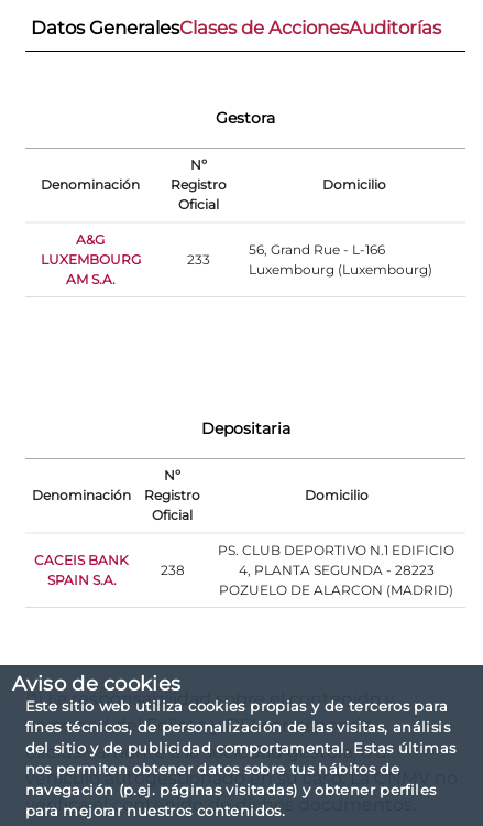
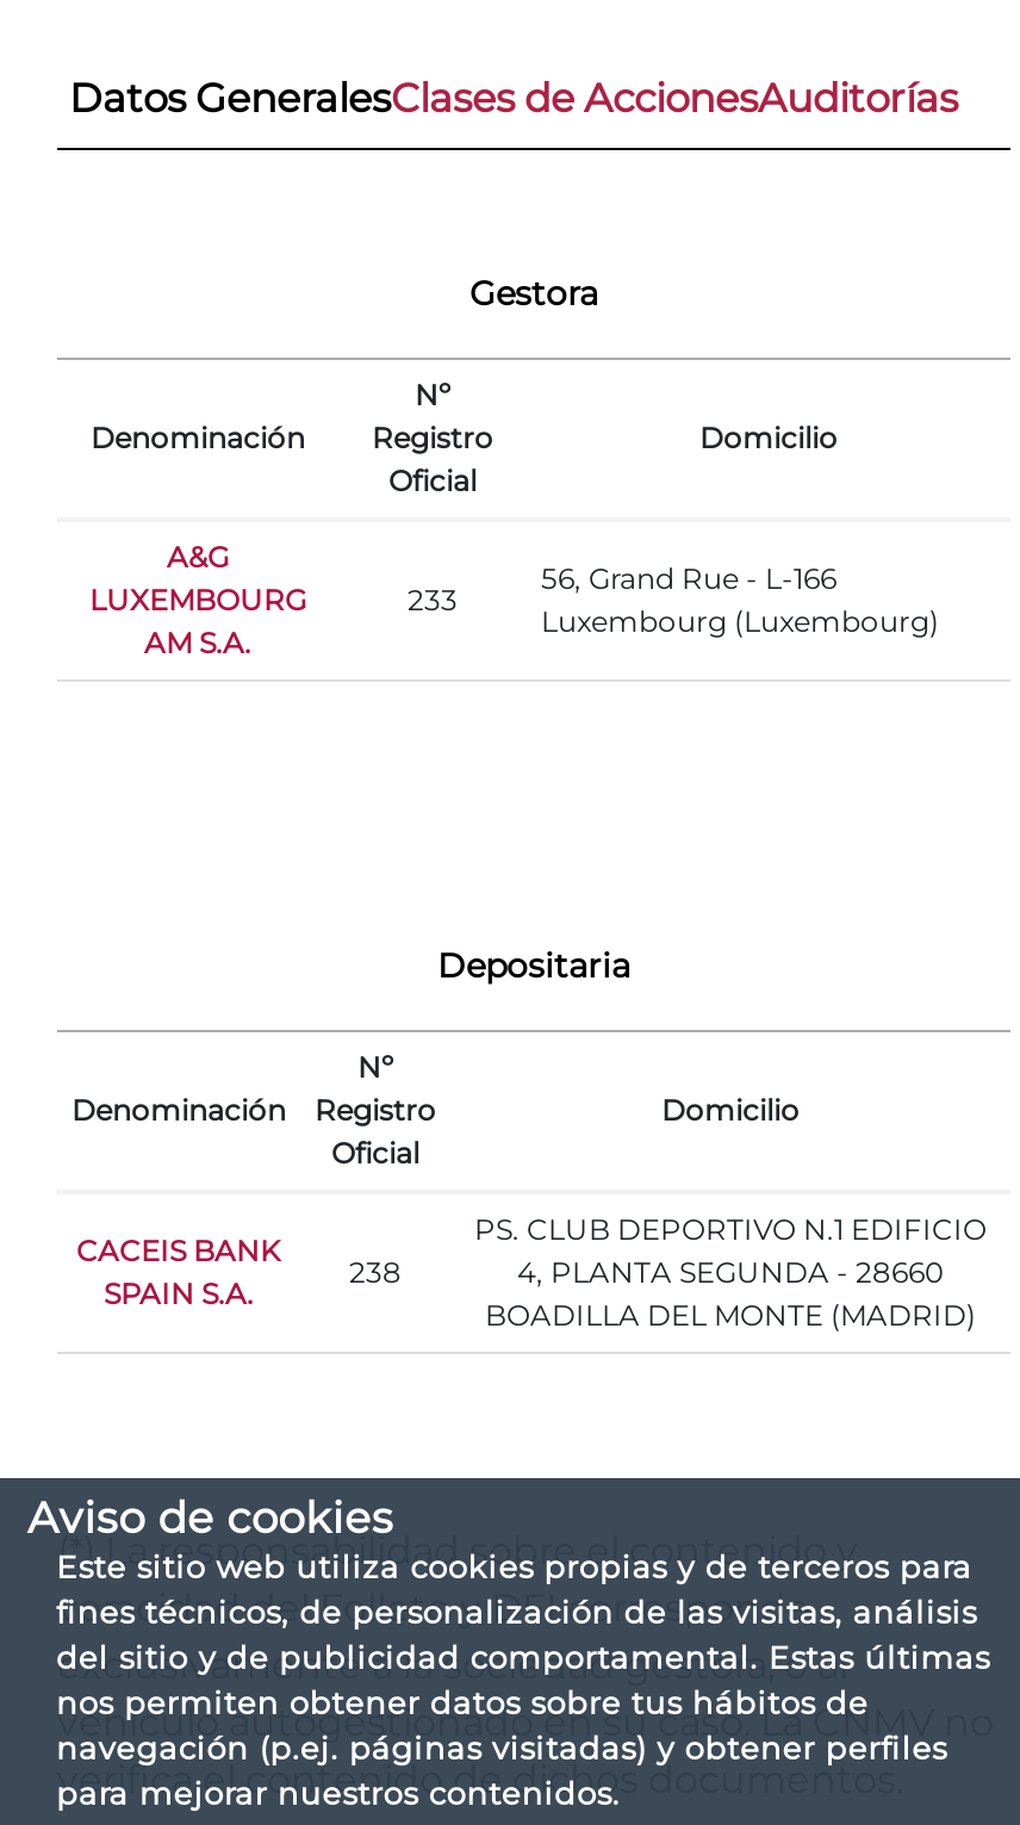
[238,562,434,578] 4, PLANTA SEGUNDA - 28223 -> [517,1254,944,1290] 4, PLANTA SEGUNDA - 28660
[219,581,453,598] POZUELO DE ALARCON (MADRID) -> [485,1297,976,1332] BOADILLA DEL MONTE (MADRID)

